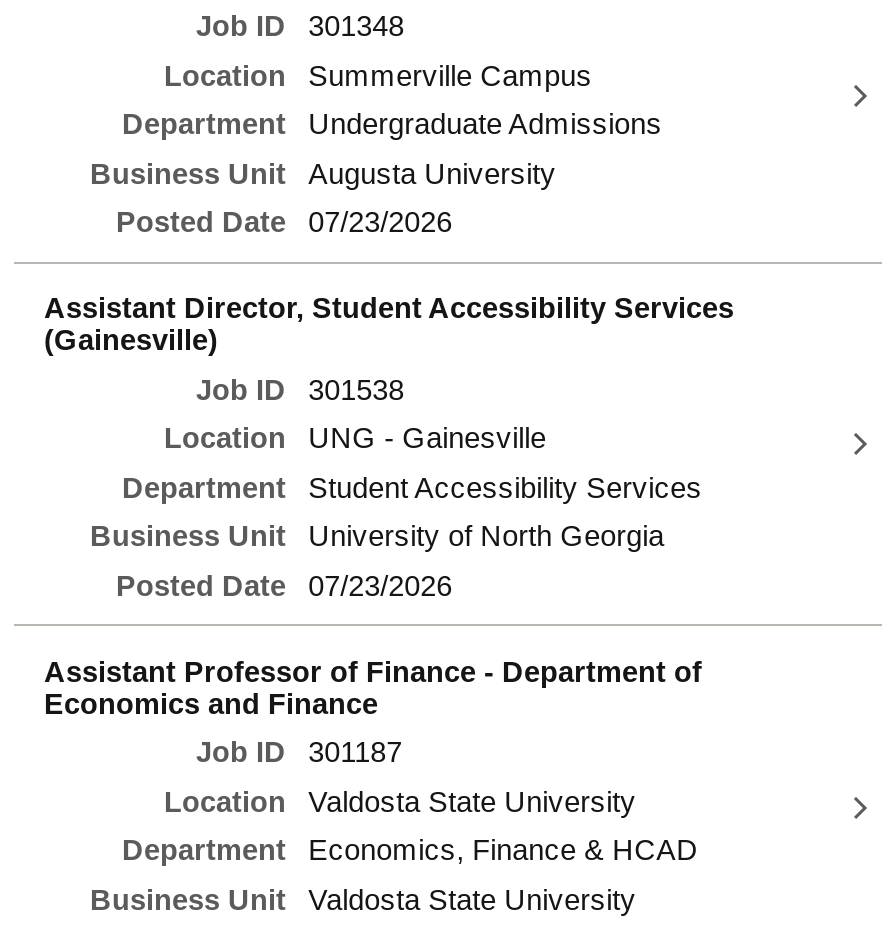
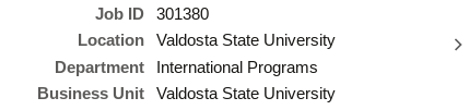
[44,10,734,769] 301348 | Location | Summerville Campus | Department | Undergraduate Admissions | Business Unit | Augusta University | Posted Date | 07/23/2026 | Assistant Director, Student Accessibility Services | (Gainesville) | Job ID | 301538 | Location | UNG - Gainesville | Department | Student Accessibility Services | Business Unit | University of North Georgia | Posted Date | 07/23/2026 | Assistant Professor of Finance - Department of | Economics and Finance | Job ID | 301187 -> [156,5,209,23] 301380
[308,834,698,866] Economics, Finance & HCAD -> [156,59,318,76] International Programs

